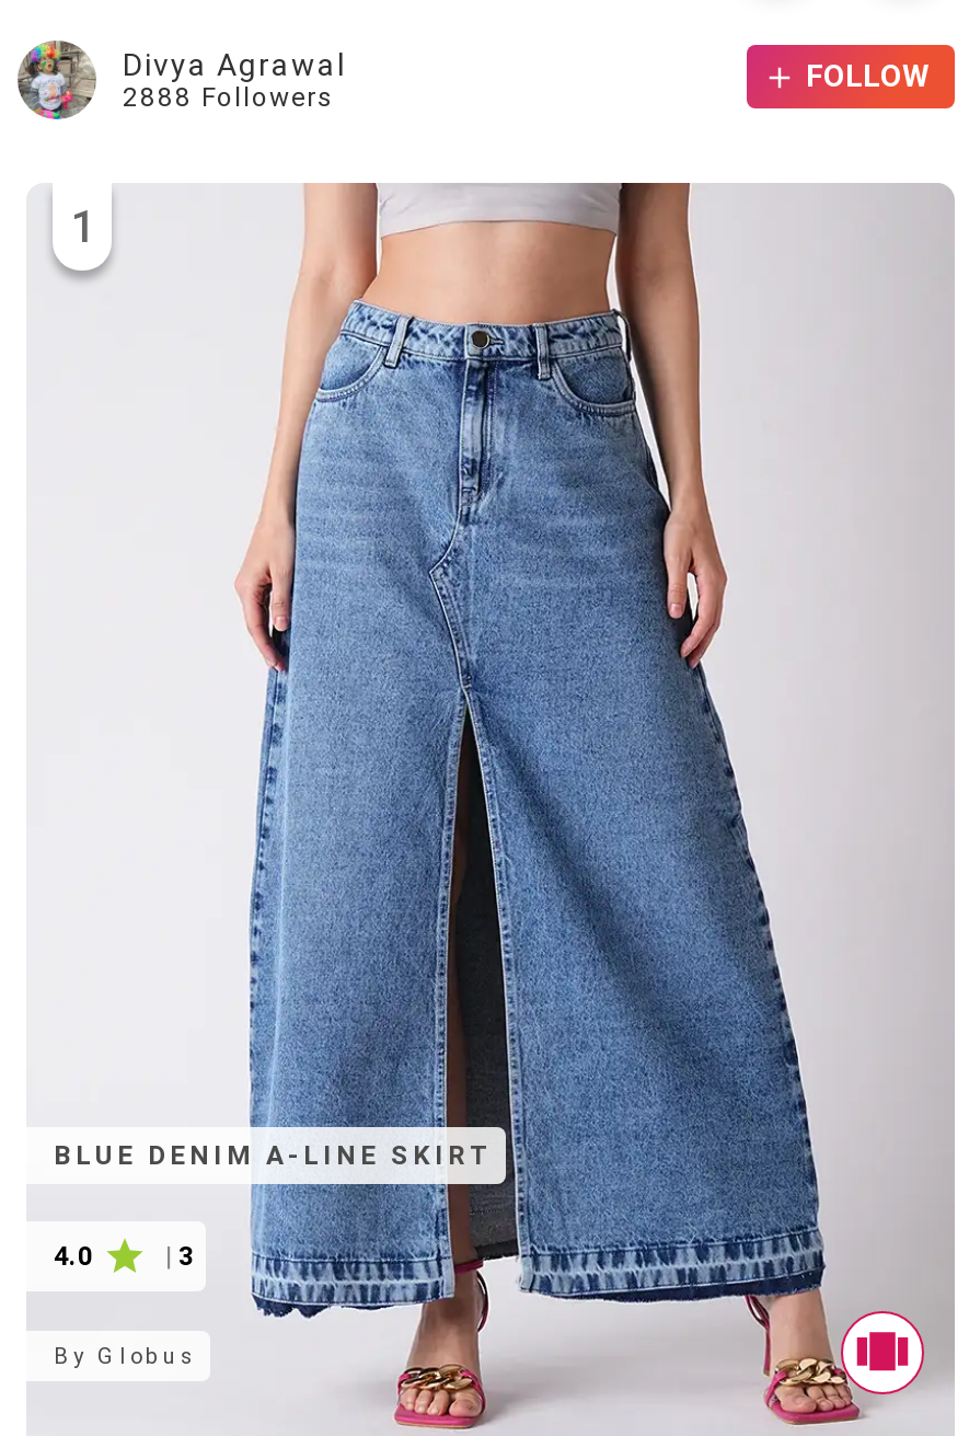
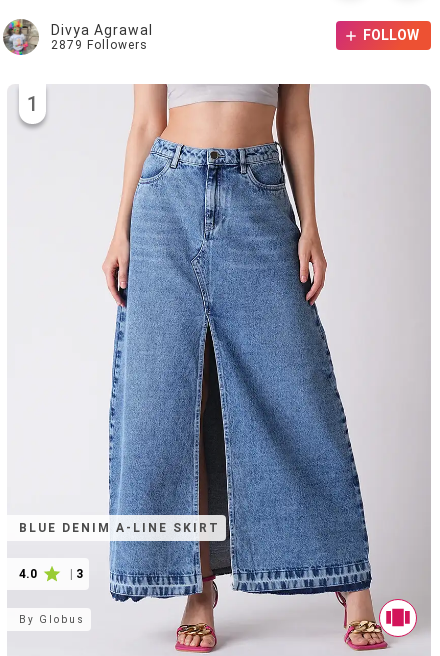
[123,82,335,113] 2888 Followers -> [51,38,148,52] 2879 Followers

